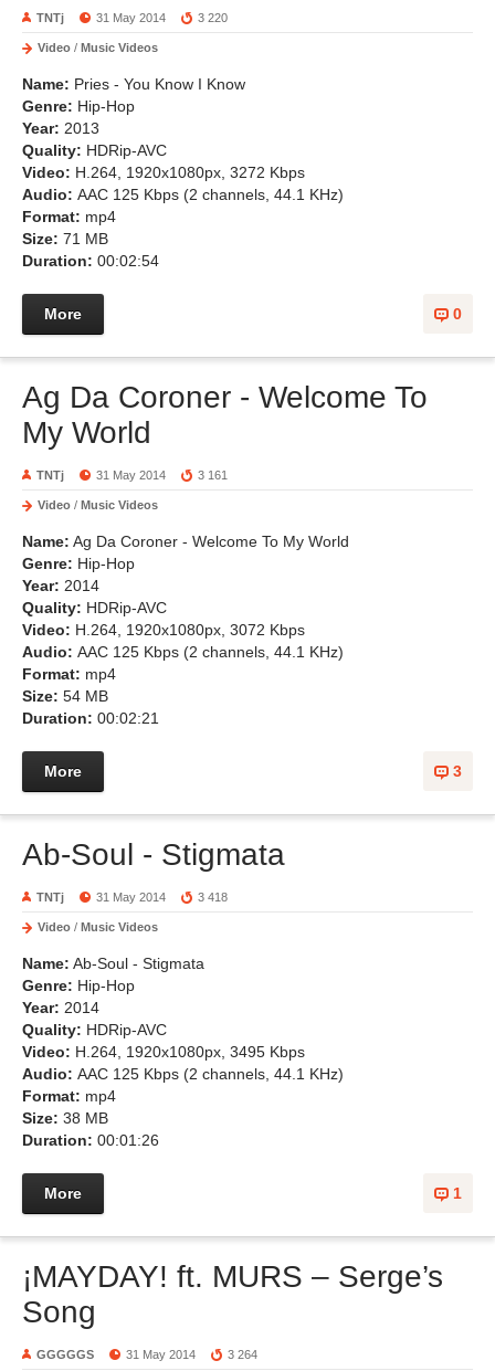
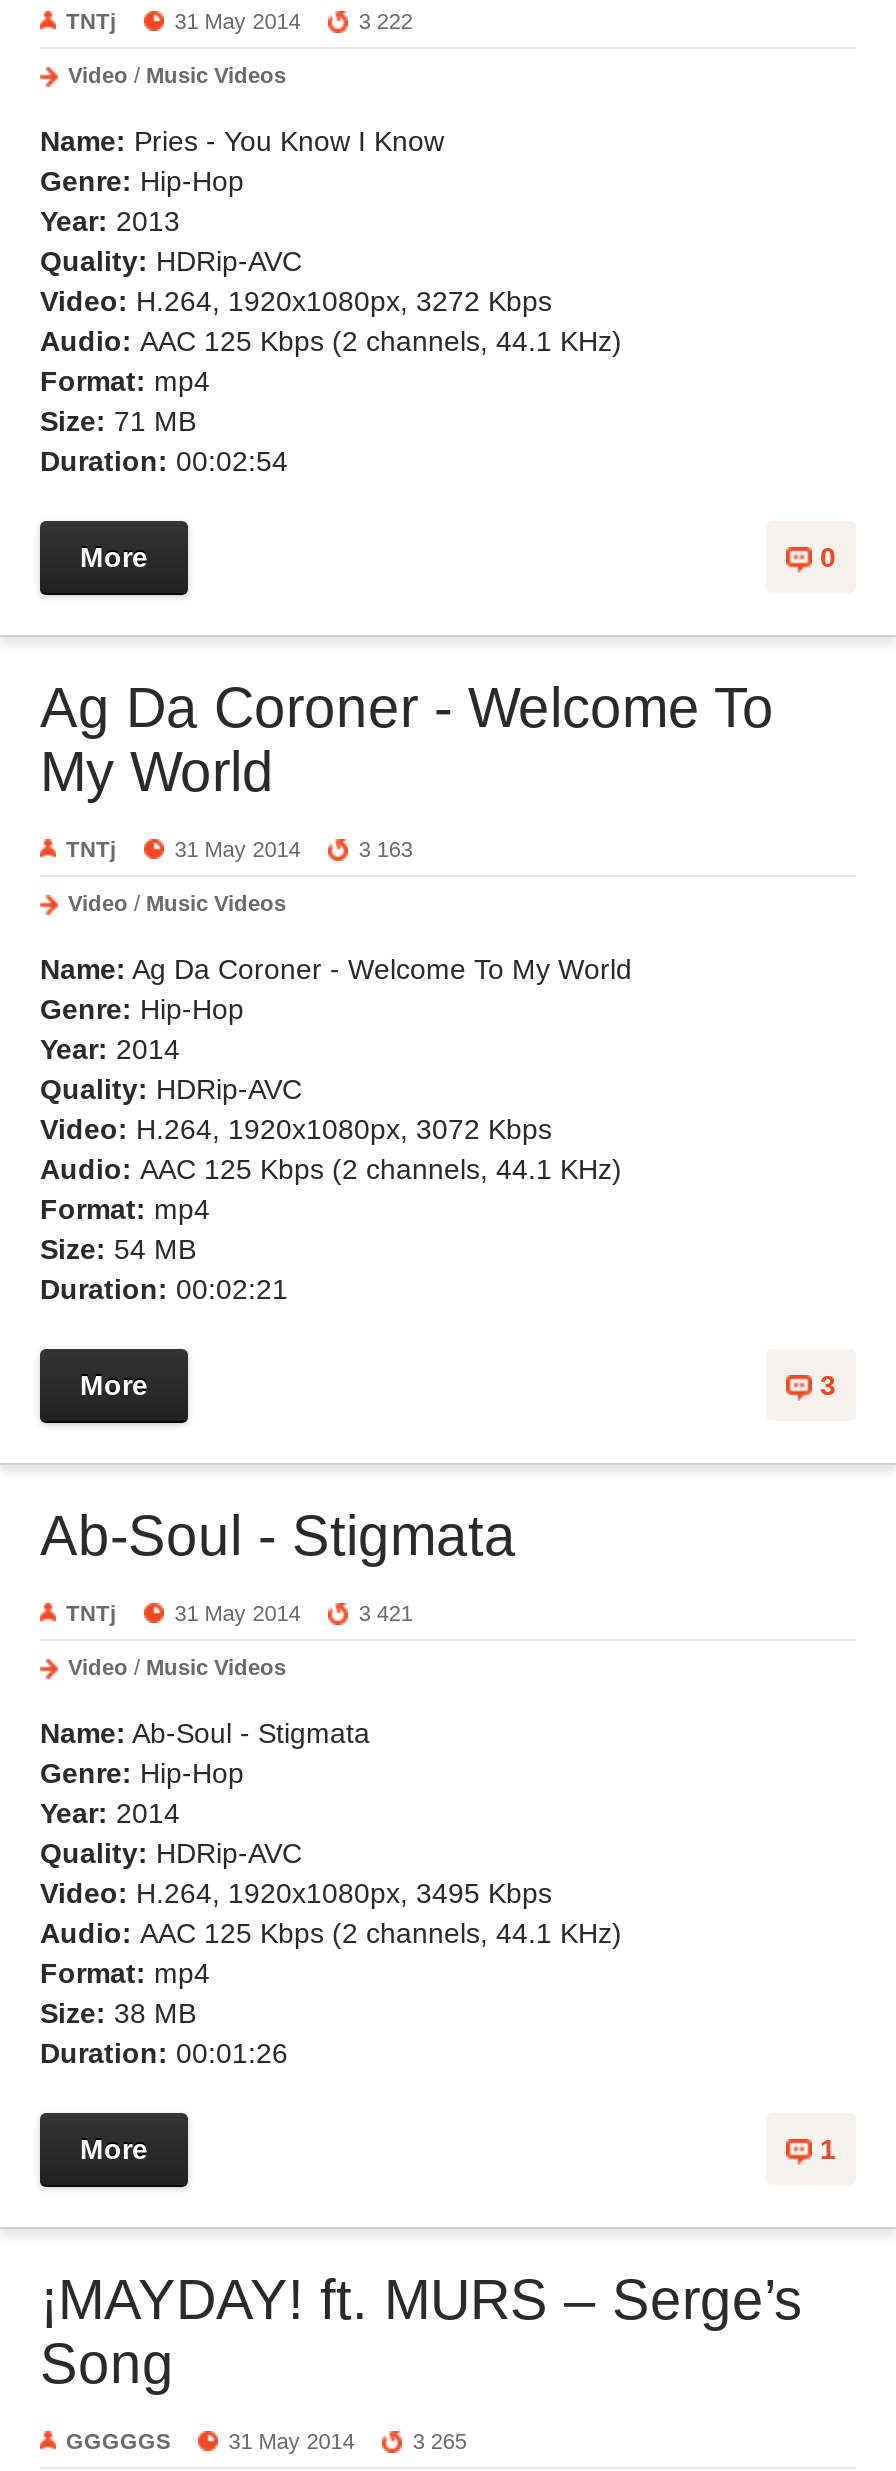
[198,11,228,24] 3 220 -> [359,9,413,33] 3 222
[198,468,228,482] 3 161 -> [359,837,413,861] 3 163
[198,890,228,904] 3 418 -> [359,1601,413,1625] 3 421
[228,1348,258,1361] 3 264 -> [413,2429,467,2453] 3 265

